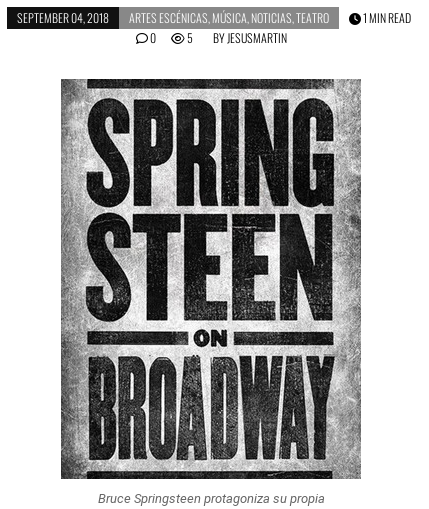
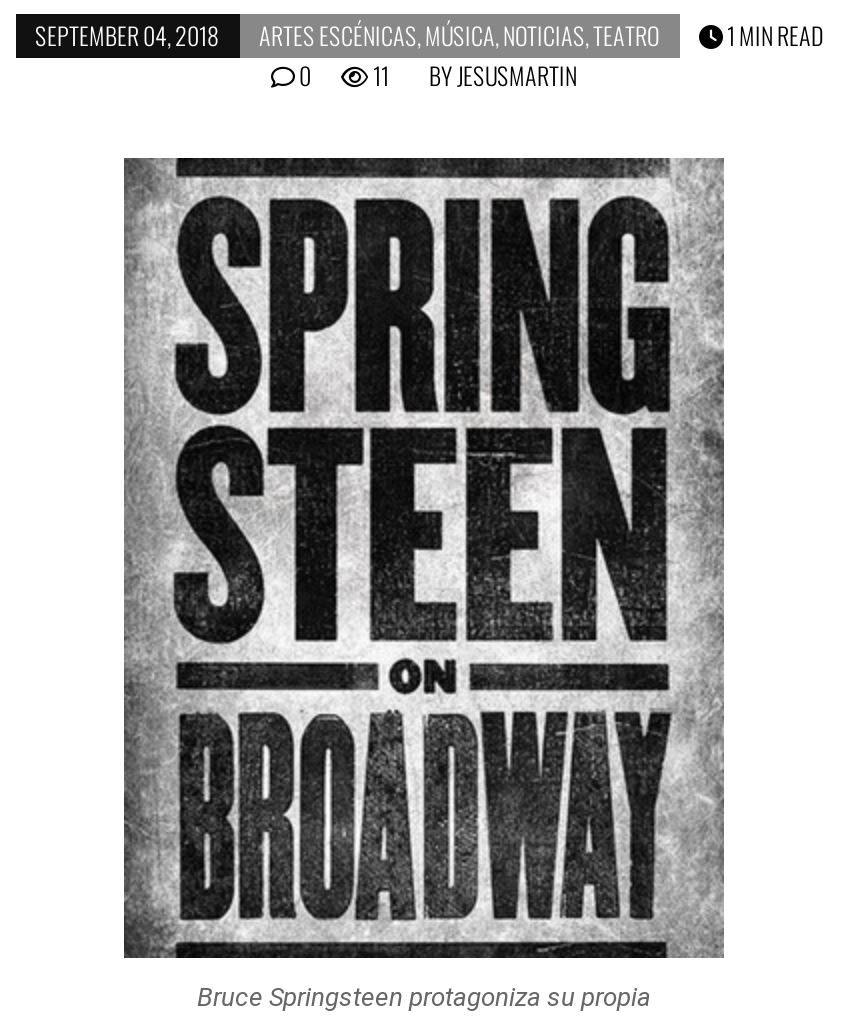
[147,29,286,46] 0 5 BYJESUSMARTIN -> [295,58,577,92] 0 11 BYJESUSMARTIN

